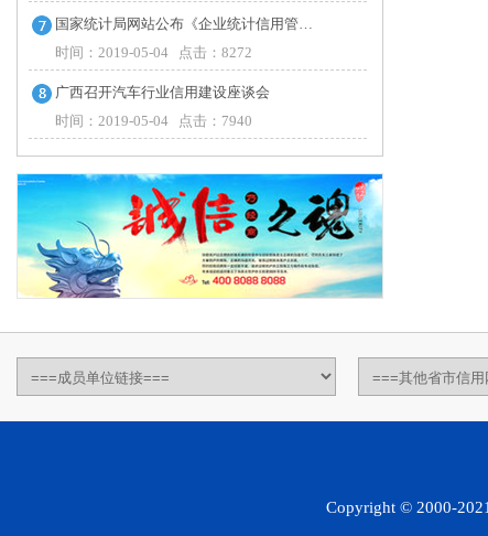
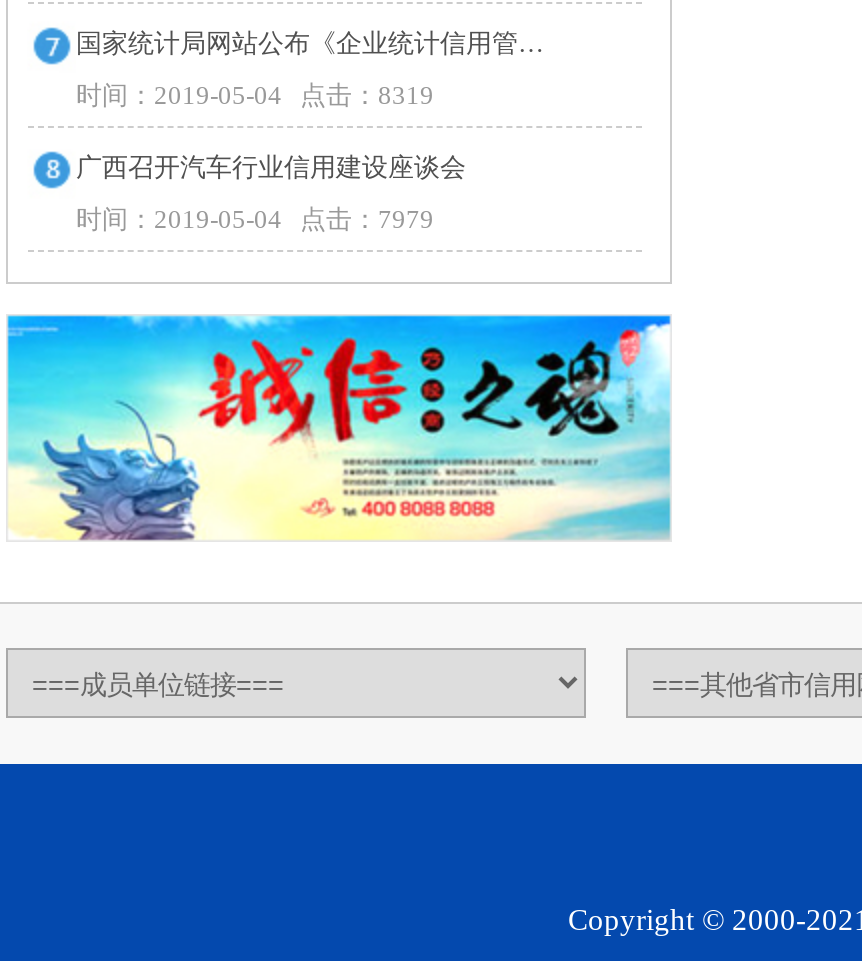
[29,44,252,61] 时间：2019-05-04 点击：8272 -> [28,80,434,110] 时间：2019-05-04 点击：8319
[29,112,252,129] 时间：2019-05-04 点击：7940 -> [28,204,434,234] 时间：2019-05-04 点击：7979

